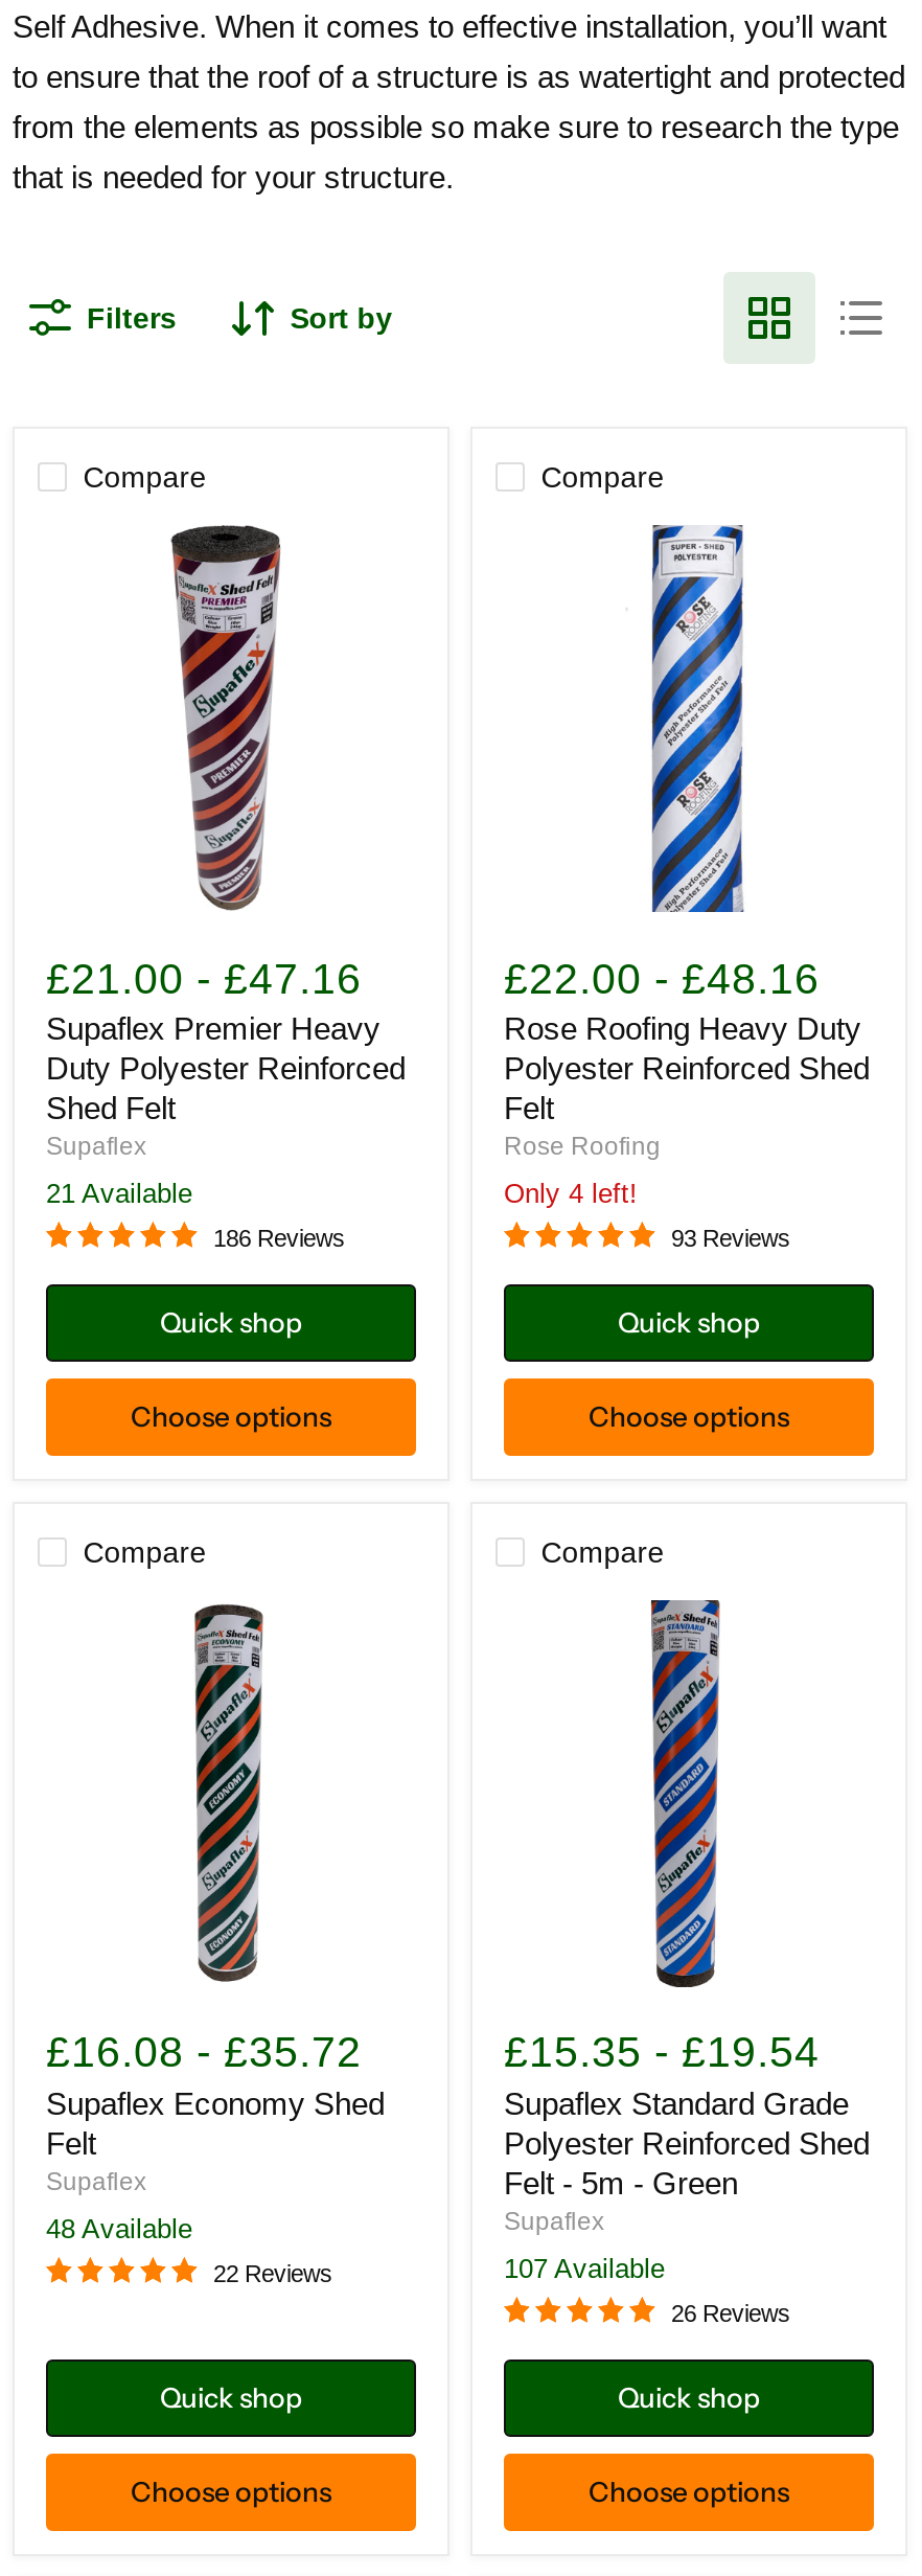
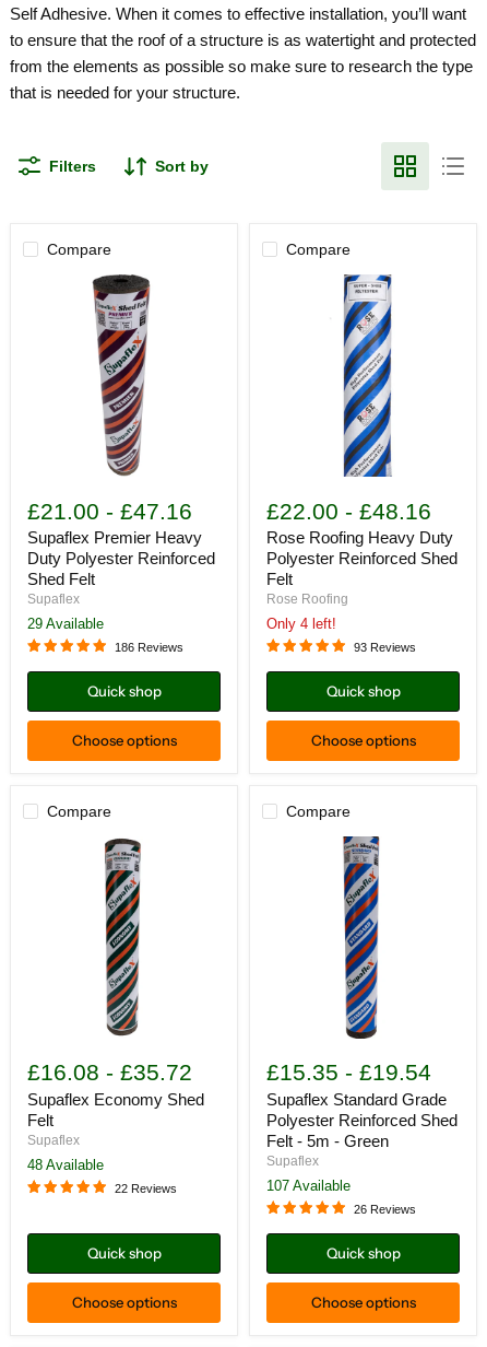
[61,1177,192,1209] 21 Available -> [35,615,104,632] 29 Available

